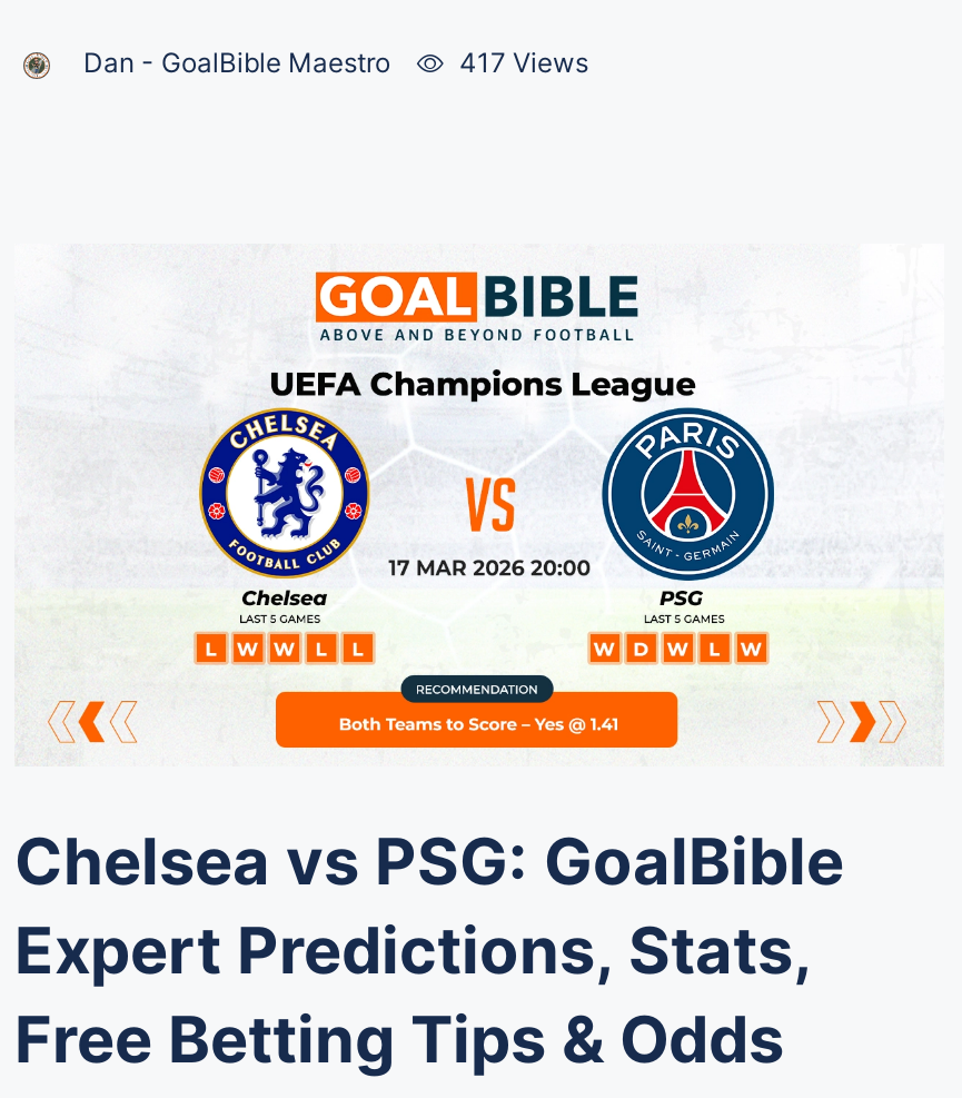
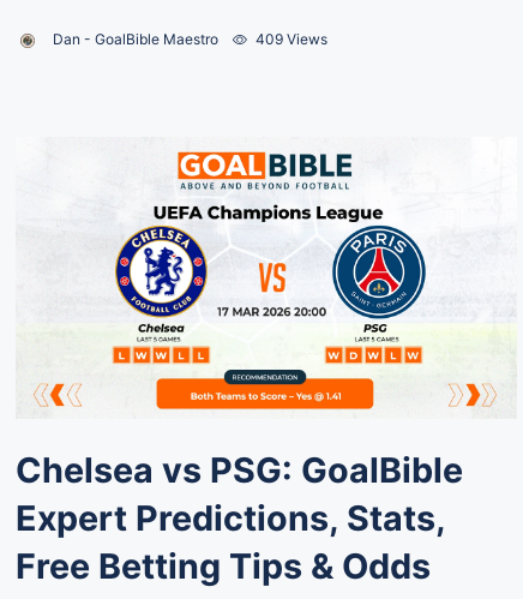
[459,47,588,80] 417 Views -> [256,30,327,48] 409 Views

